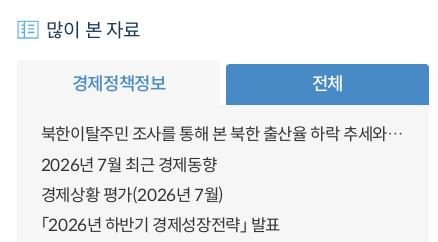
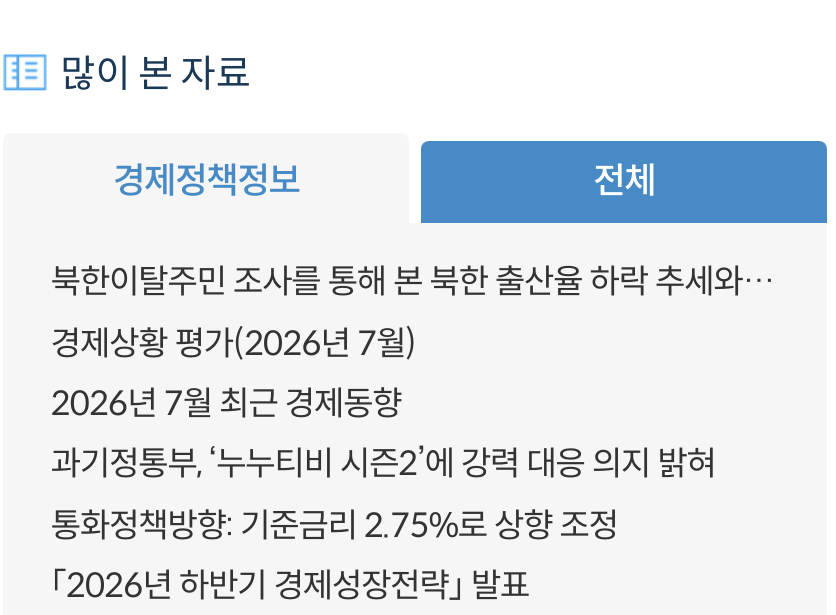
none -> [51,444,716,546] 과기정통부, ‘누누티비 시즌2’에 강력 대응 의지 밝혀 | 통화정책방향: 기준금리 2.75%로 상향 조정
moved [41,185,224,206] -> [51,322,416,364]: 경제상황 평가(2026년 7월)

